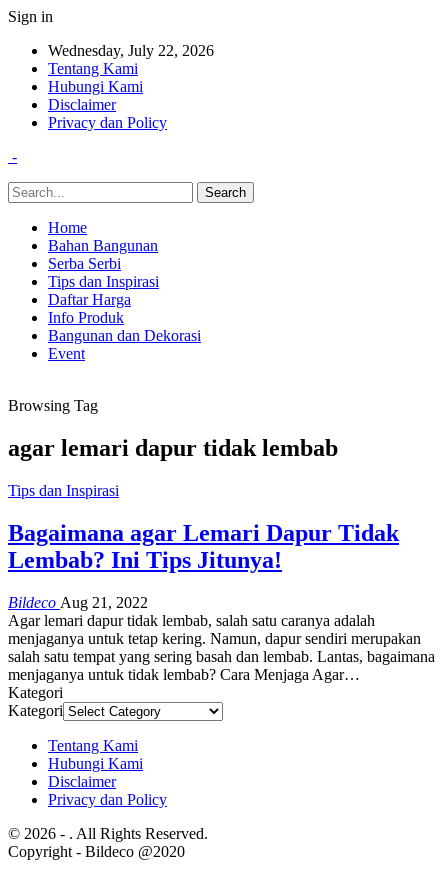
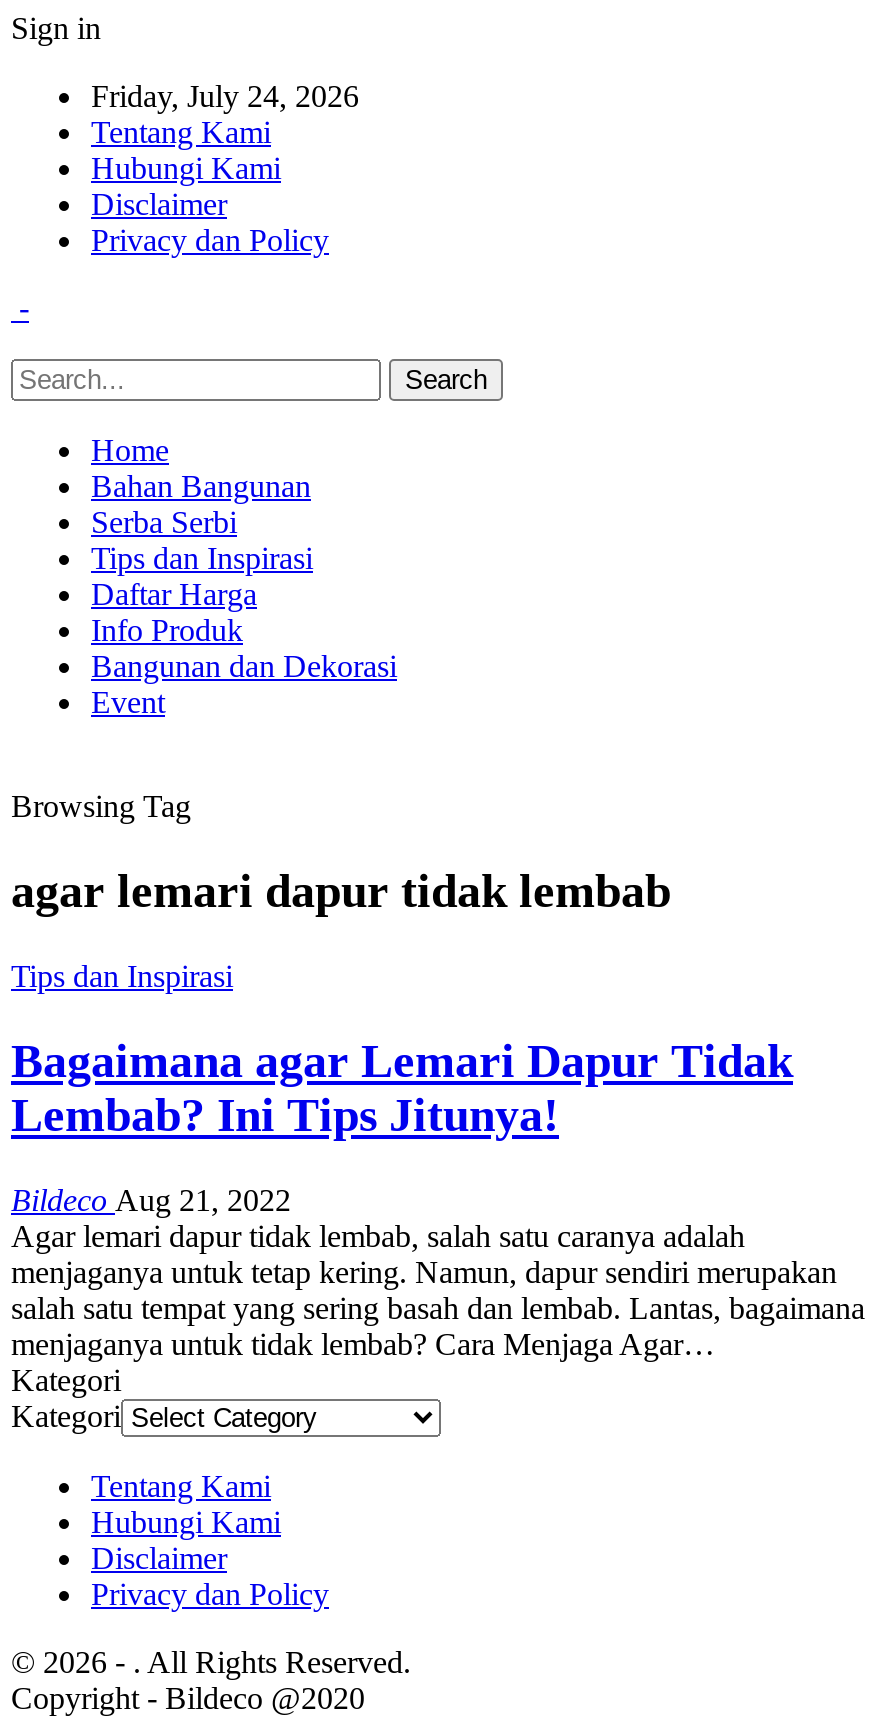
[48,42,214,59] Wednesday, July 22, 2026 -> [91,79,359,113] Friday, July 24, 2026

